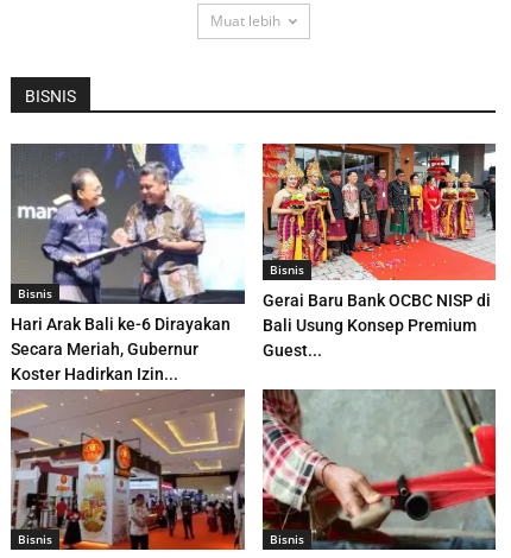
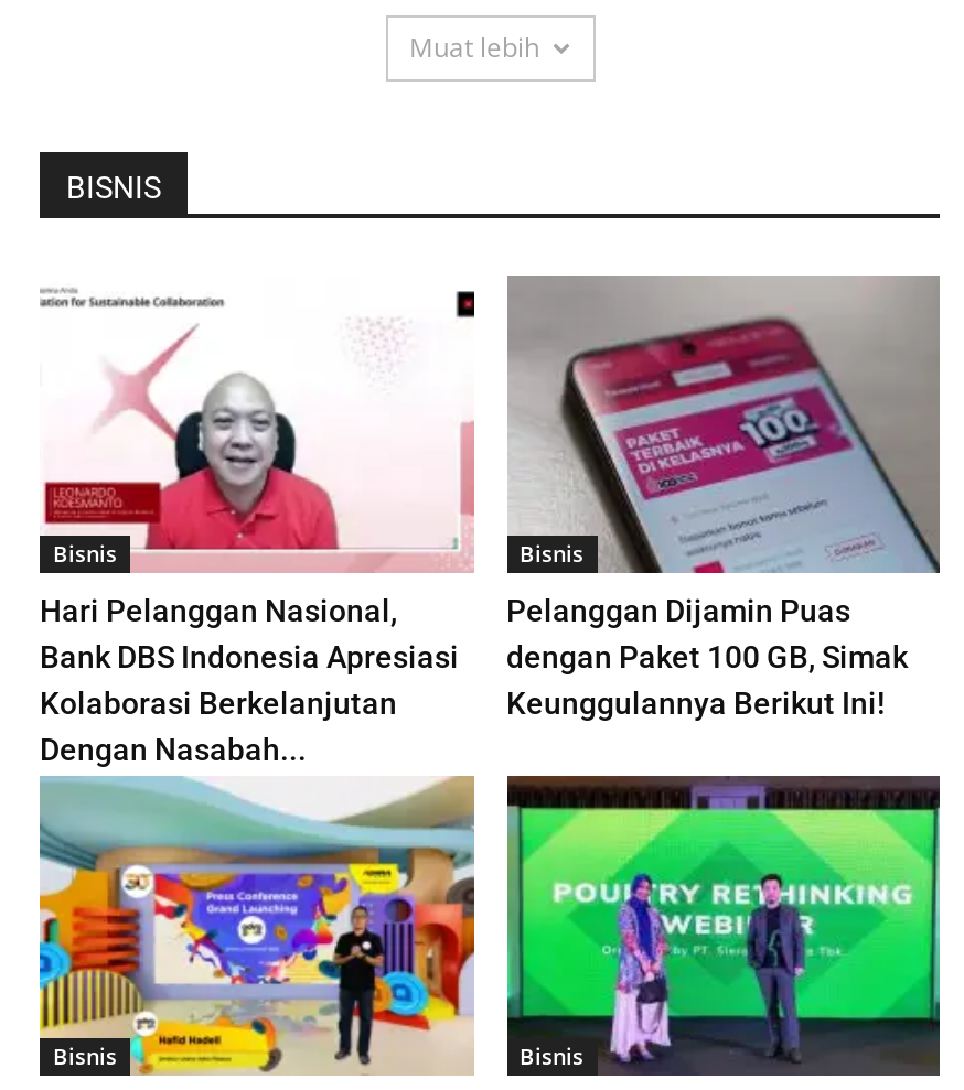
[10,142,245,384] [image] | Hari Arak Bali ke-6 Dirayakan | Secara Meriah, Gubernur | Koster Hadirkan Izin... -> [40,289,476,768] [image] | Hari Pelanggan Nasional, | Bank DBS Indonesia Apresiasi | Kolaborasi Berkelanjutan | Dengan Nasabah...
[261,142,497,360] [image] | Gerai Baru Bank OCBC NISP di | Bali Usung Konsep Premium | Guest... -> [506,276,942,721] [image] | Pelanggan Dijamin Puas | dengan Paket 100 GB, Simak | Keunggulannya Berikut Ini!
[10,388,246,551] [image] -> [38,776,476,1078] [image]
[261,391,497,551] [image] -> [505,776,942,1078] [image]

